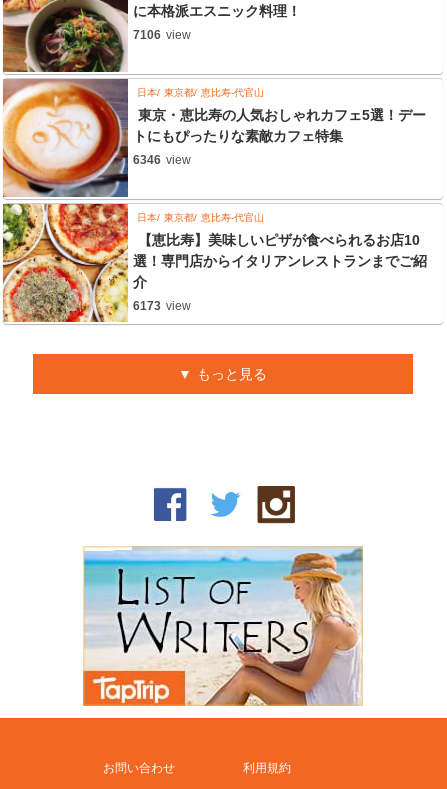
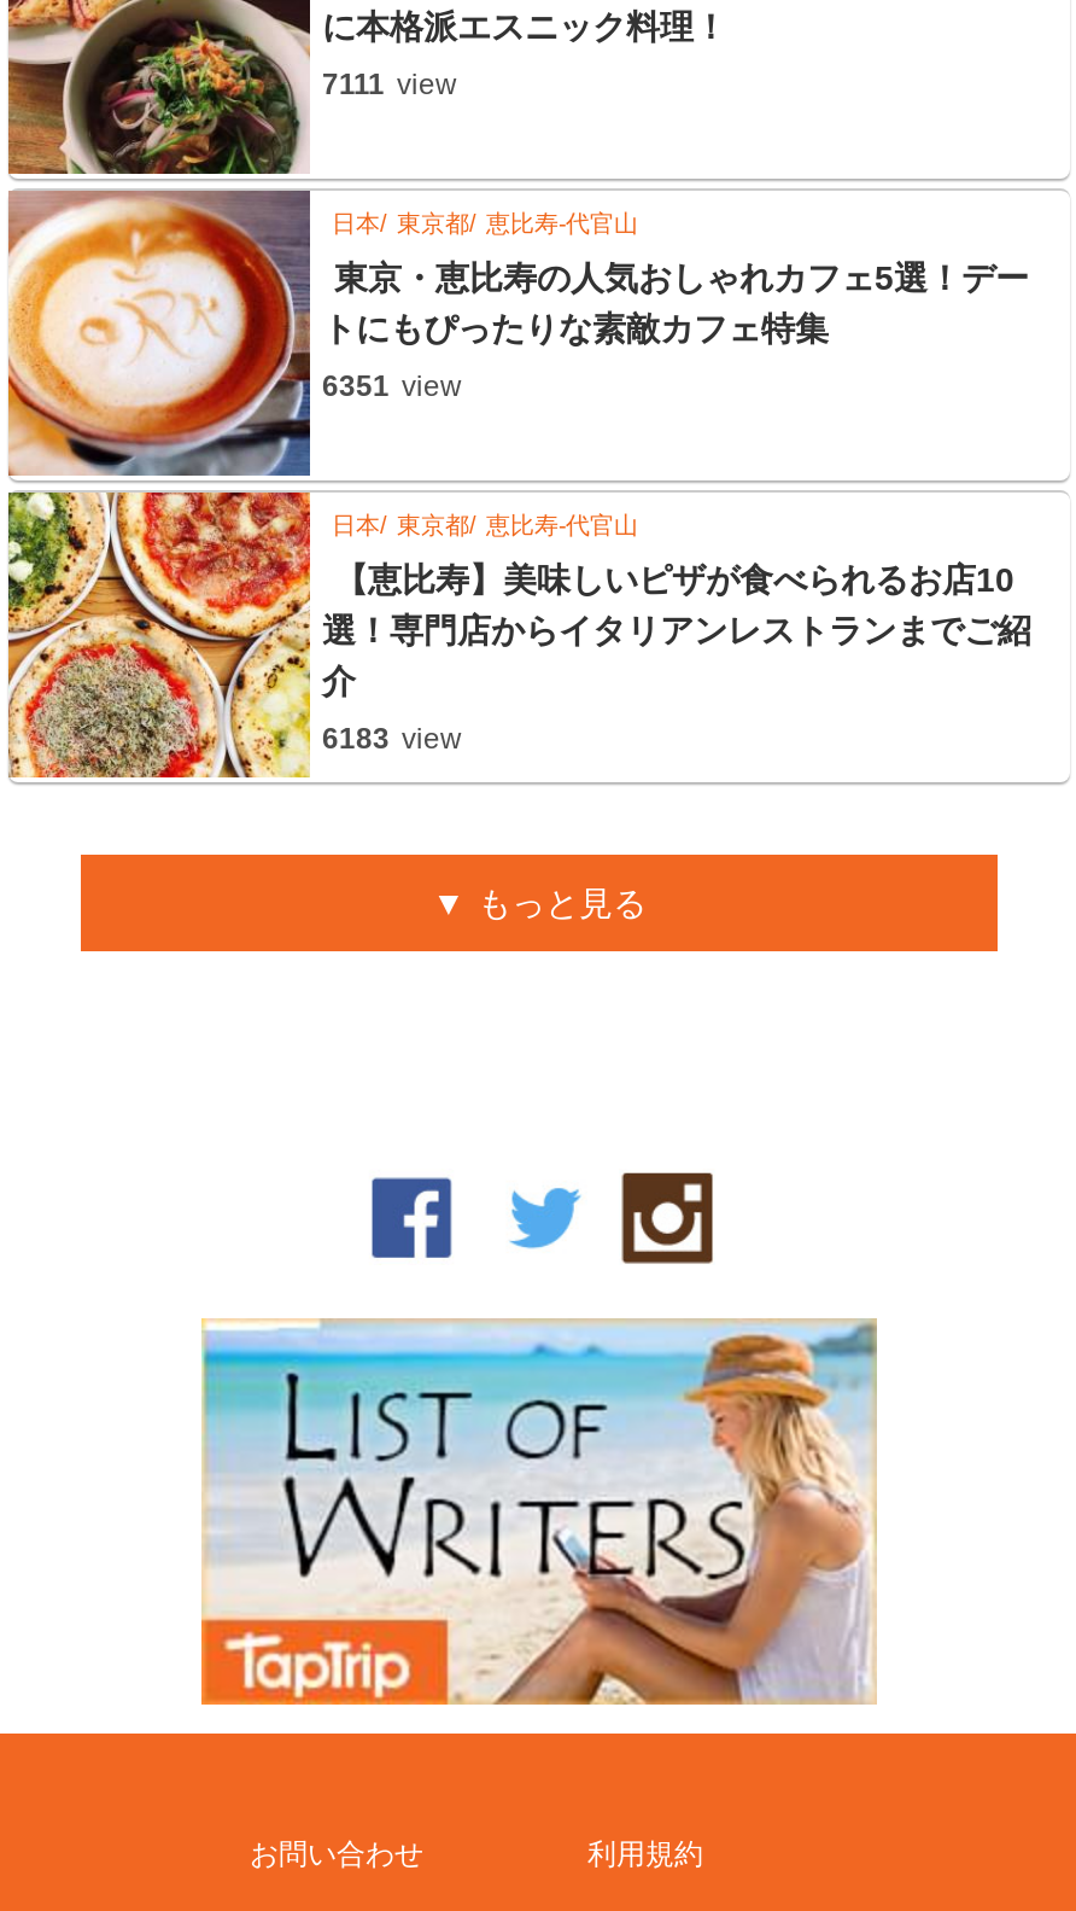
[133,28,191,42] 7106 view -> [322,68,457,101] 7111 view
[133,153,191,167] 6346 view -> [322,369,462,403] 6351 view
[133,299,191,313] 6173 view -> [322,722,462,756] 6183 view

